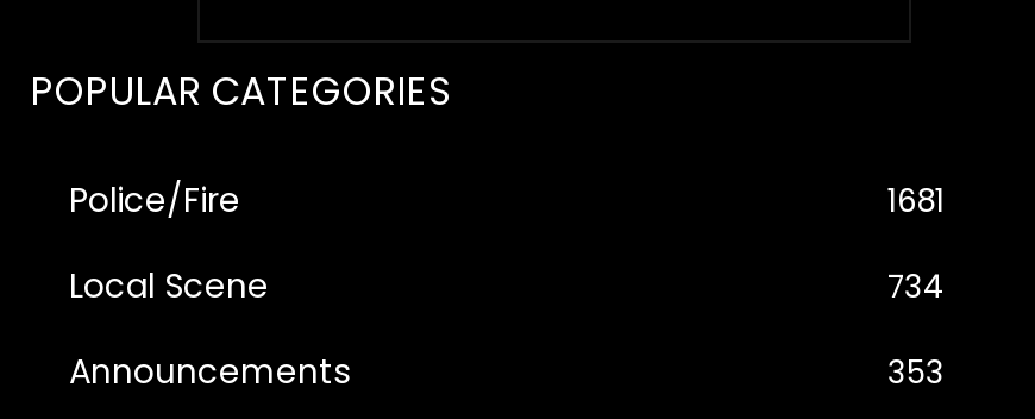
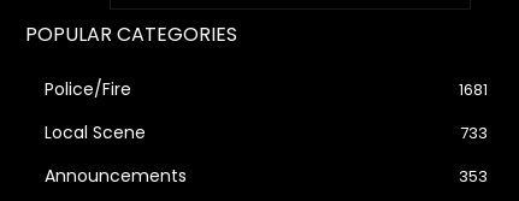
[887,263,945,309] 734 -> [460,121,488,144] 733

